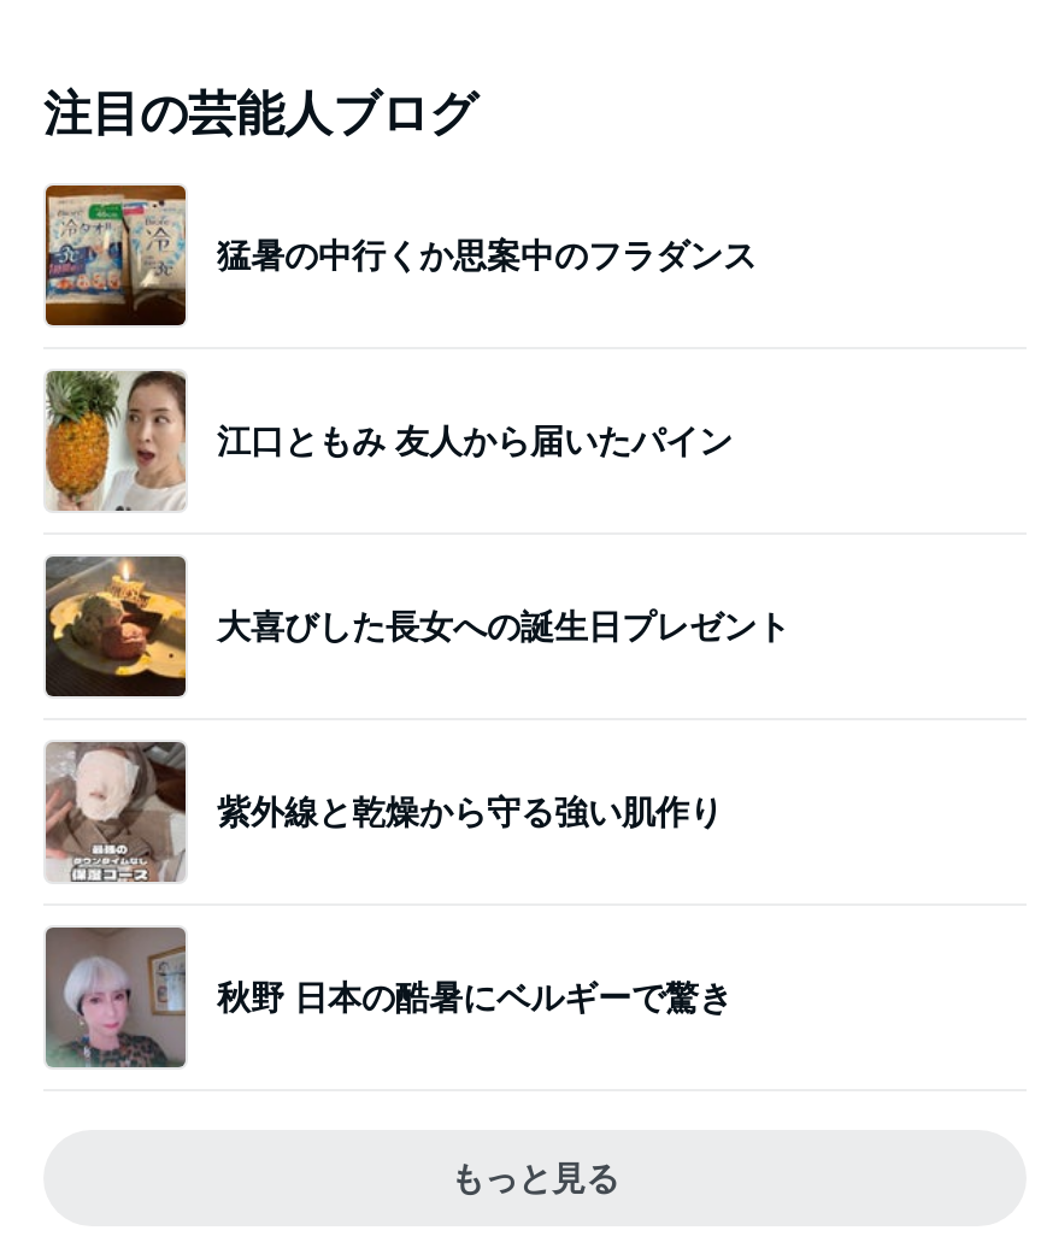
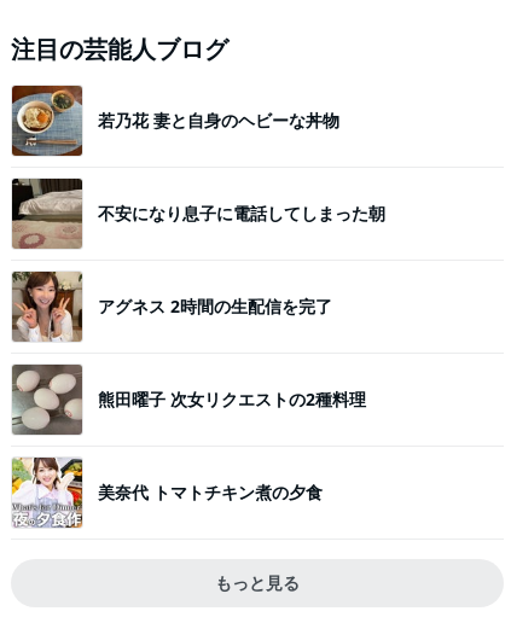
[43,186,757,328] [image] | 猛暑の中行くか思案中のフラダンス -> [11,86,339,157] [image] | 若乃花 妻と自身のヘビーな丼物
[43,369,733,511] [image] | 江口ともみ 友人から届いたパイン -> [11,177,385,249] [image] | 不安になり息子に電話してしまった朝
[43,554,790,699] [image] | 大喜びした長女への誕生日プレゼント -> [11,270,332,343] [image] | アグネス 2時間の生配信を完了
[46,742,723,882] [image] | 紫外線と乾燥から守る強い肌作り -> [12,365,366,435] [image] | 熊田曜子 次女リクエストの2種料理
[43,925,733,1070] [image] | 秋野 日本の酷暑にベルギーで驚き -> [11,456,323,529] [image] | 美奈代 トマトチキン煮の夕食

